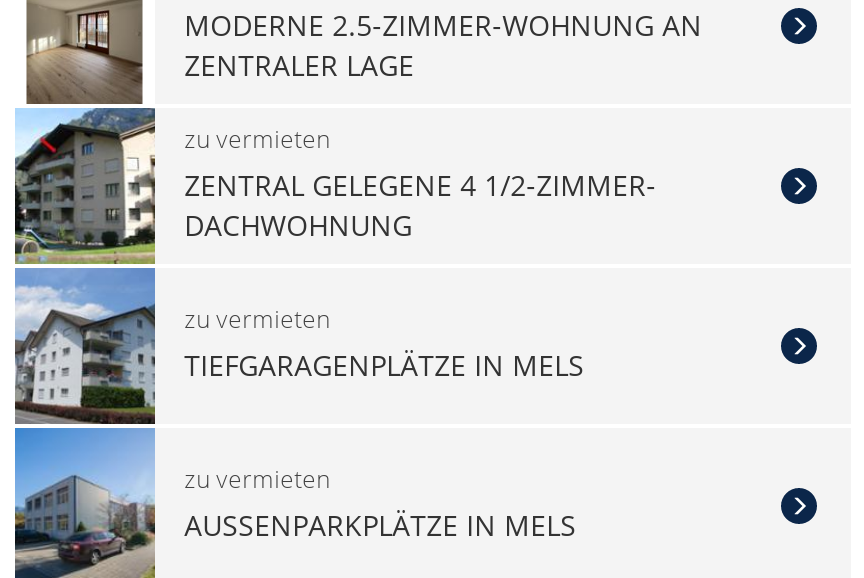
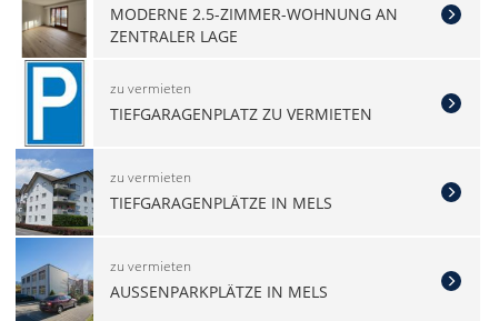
[13,106,656,266] [image] | ZENTRAL GELEGENE 4 1/2-ZIMMER- | DACHWOHNUNG -> [16,60,372,148] [image] | TIEFGARAGENPLATZ ZU VERMIETEN

